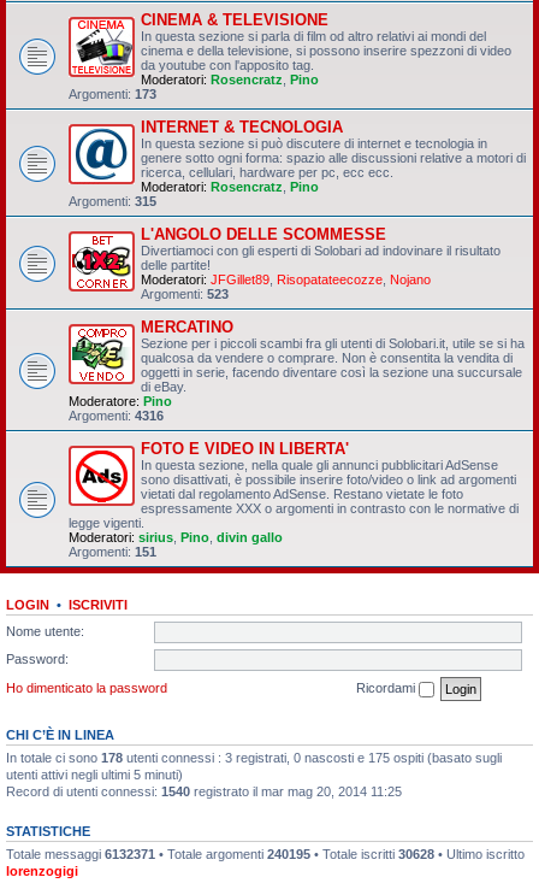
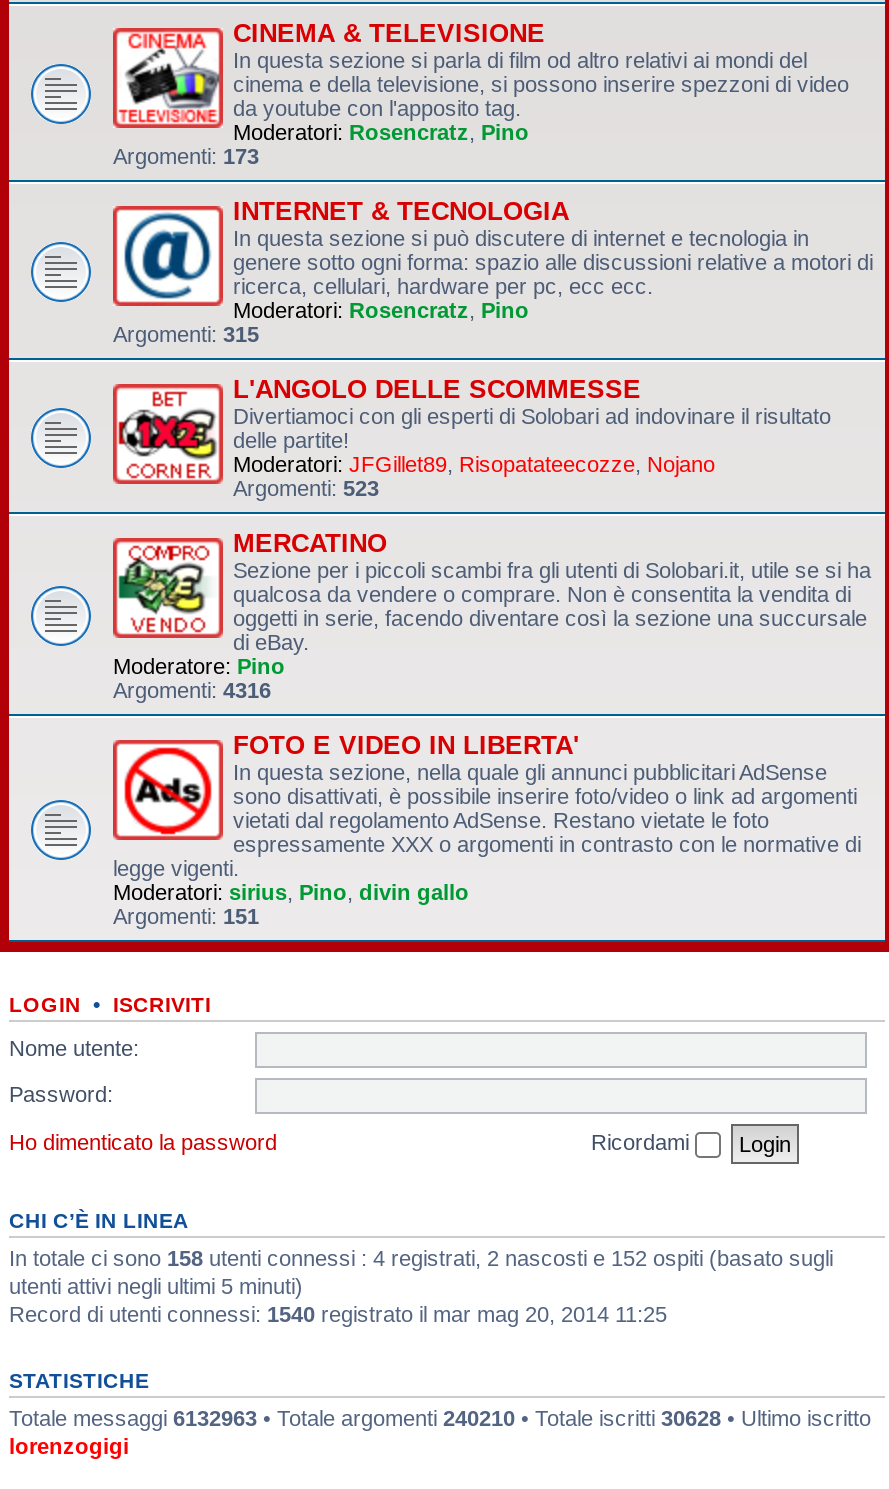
[6,750,502,764] In totale ci sono 178 utenti connessi : 3 registrati, 0 nascosti e 175 ospiti (basato sugli -> [9,1245,833,1269] In totale ci sono 158 utenti connessi : 4 registrati, 2 nascosti e 152 ospiti (basato sugli
[6,846,525,861] Totale messaggi 6132371 • Totale argomenti 240195 • Totale iscritti 30628 • Ultimo iscritto -> [9,1405,871,1429] Totale messaggi 6132963 • Totale argomenti 240210 • Totale iscritti 30628 • Ultimo iscritto

